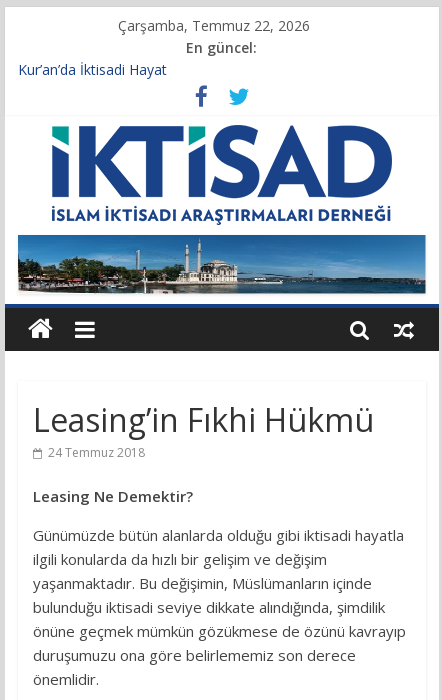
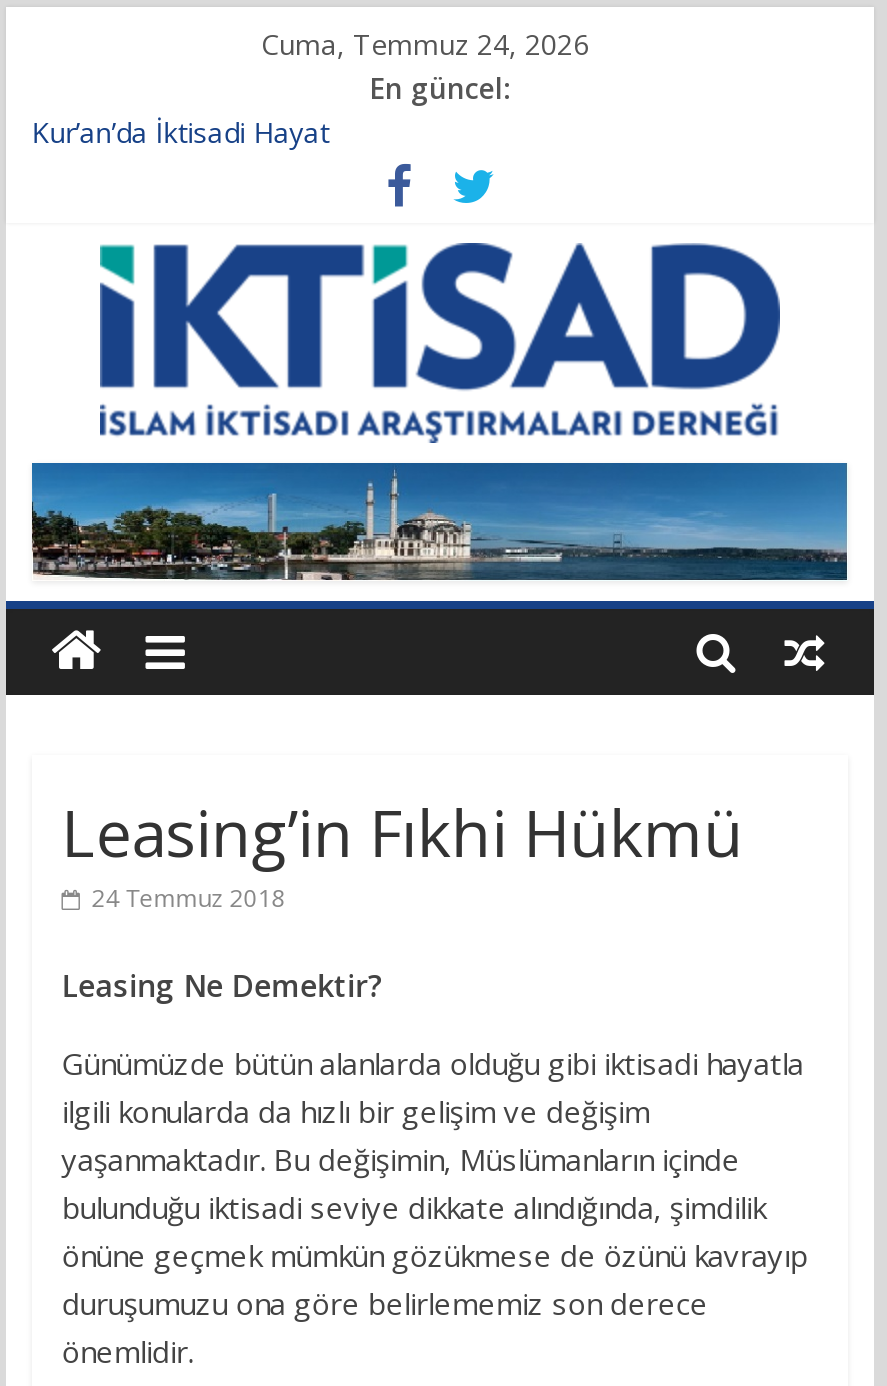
[118,16,310,35] Çarşamba, Temmuz 22, 2026 -> [261,25,589,63] Cuma, Temmuz 24, 2026

